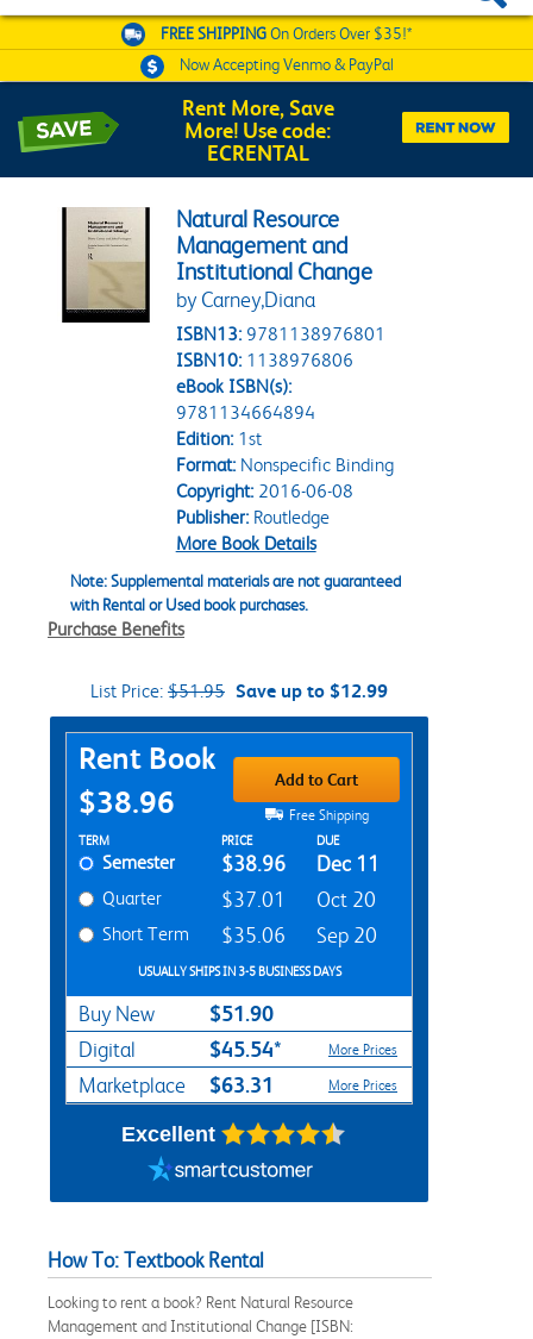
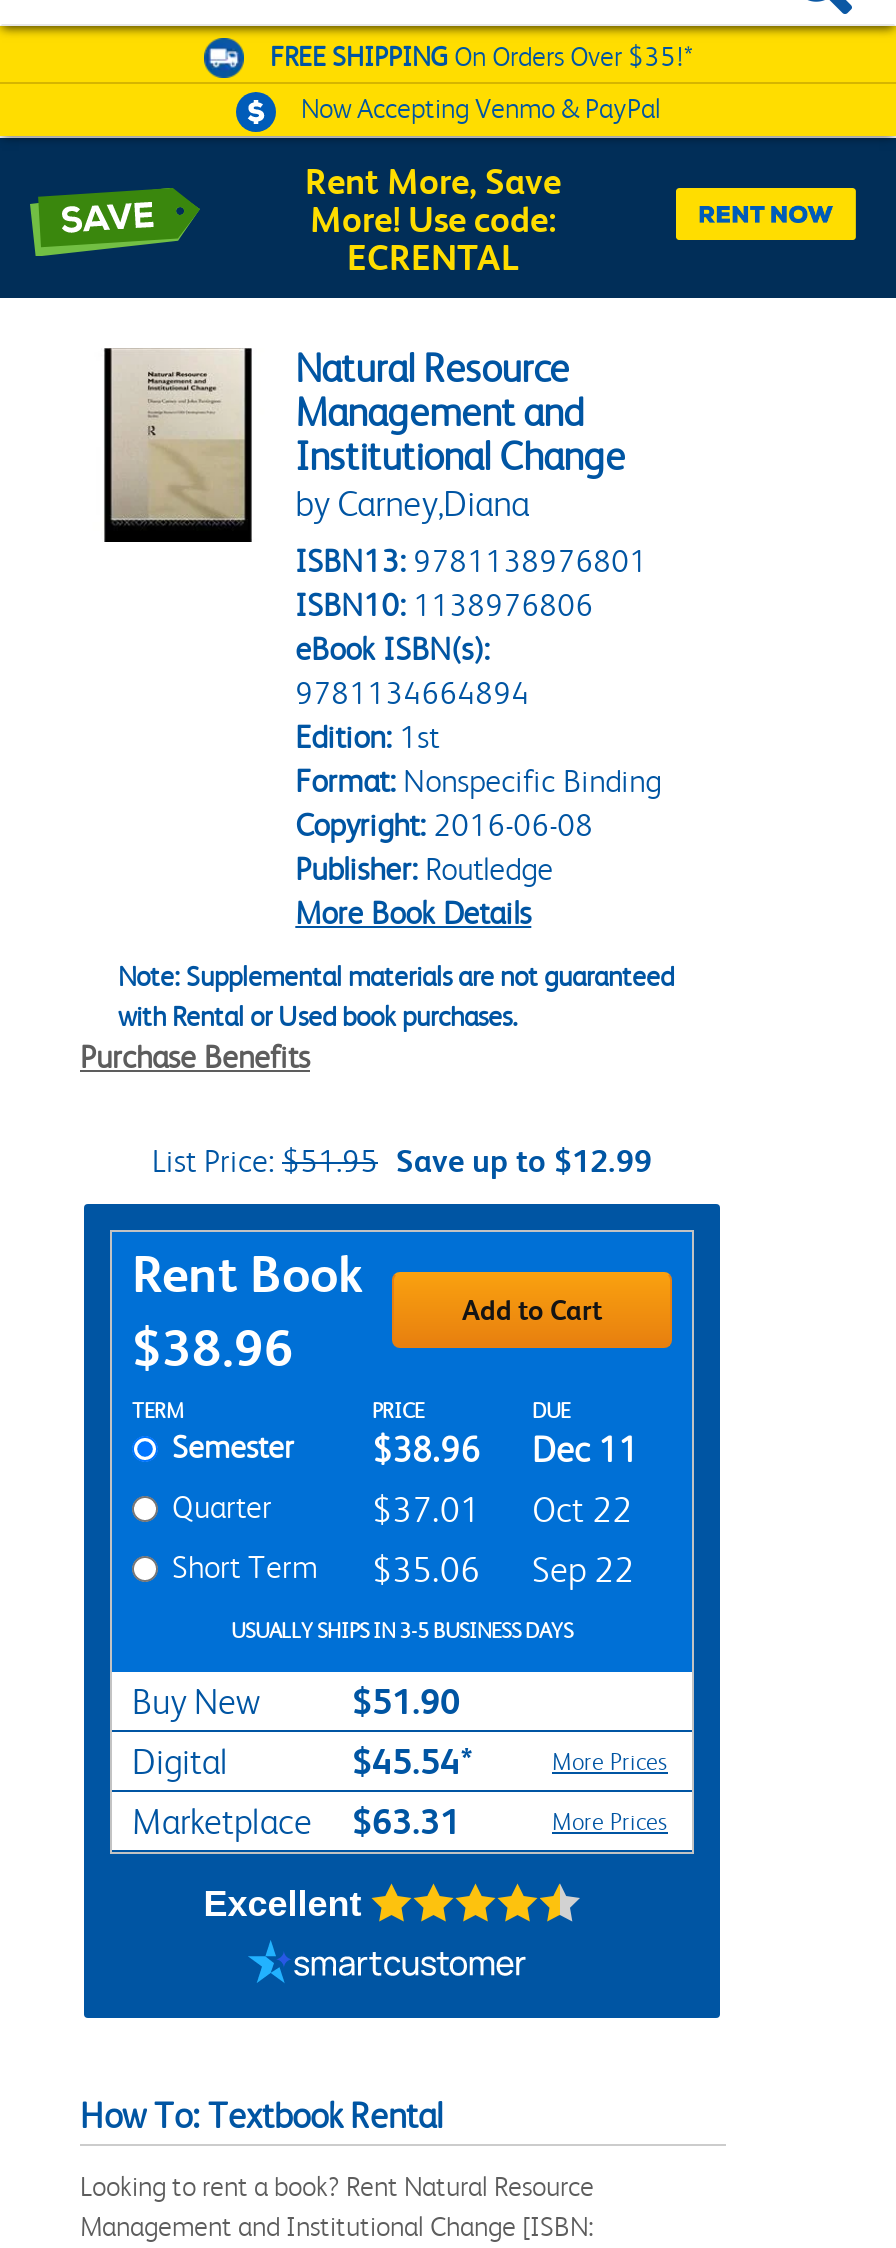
[285,807,368,823] Free Shipping -> none
[221,888,376,911] $37.01 Oct 20 -> [372,1490,632,1530] $37.01 Oct 22
[102,922,377,947] Short Term $35.06 Sep 20 -> [172,1548,634,1590] Short Term $35.06 Sep 22

